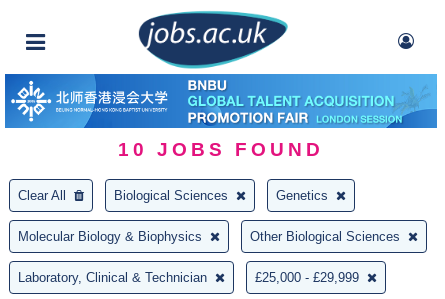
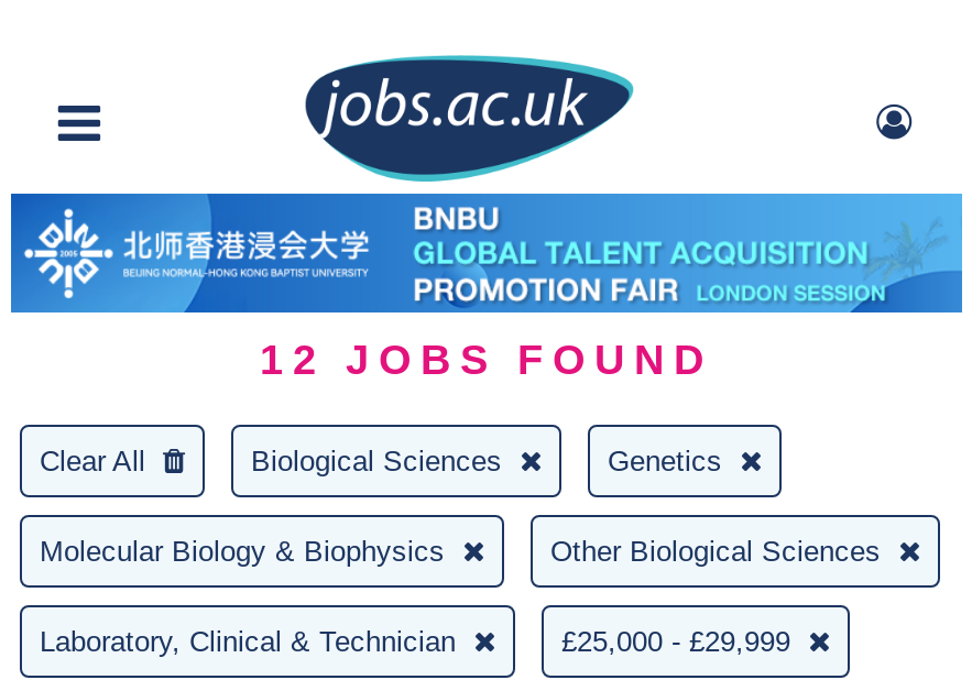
[118,139,324,160] 10 JOBS FOUND -> [260,336,713,382] 12 JOBS FOUND

